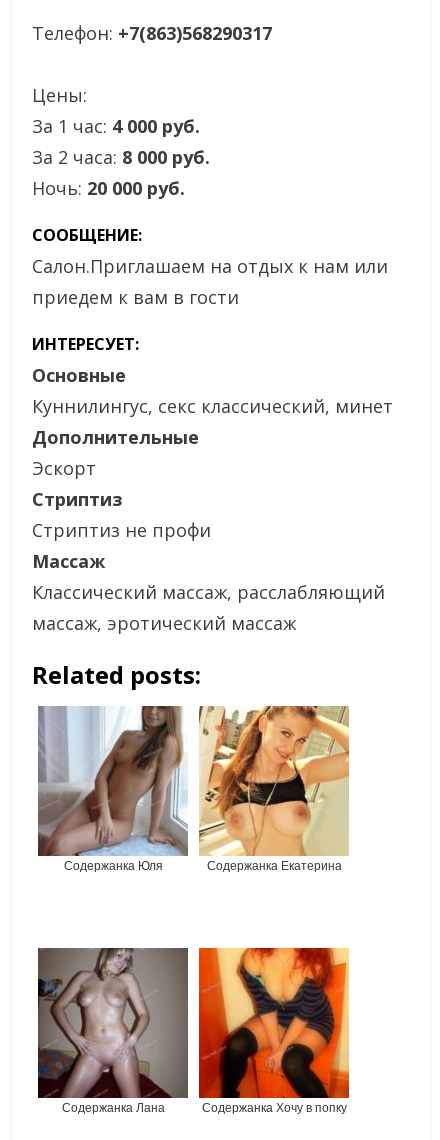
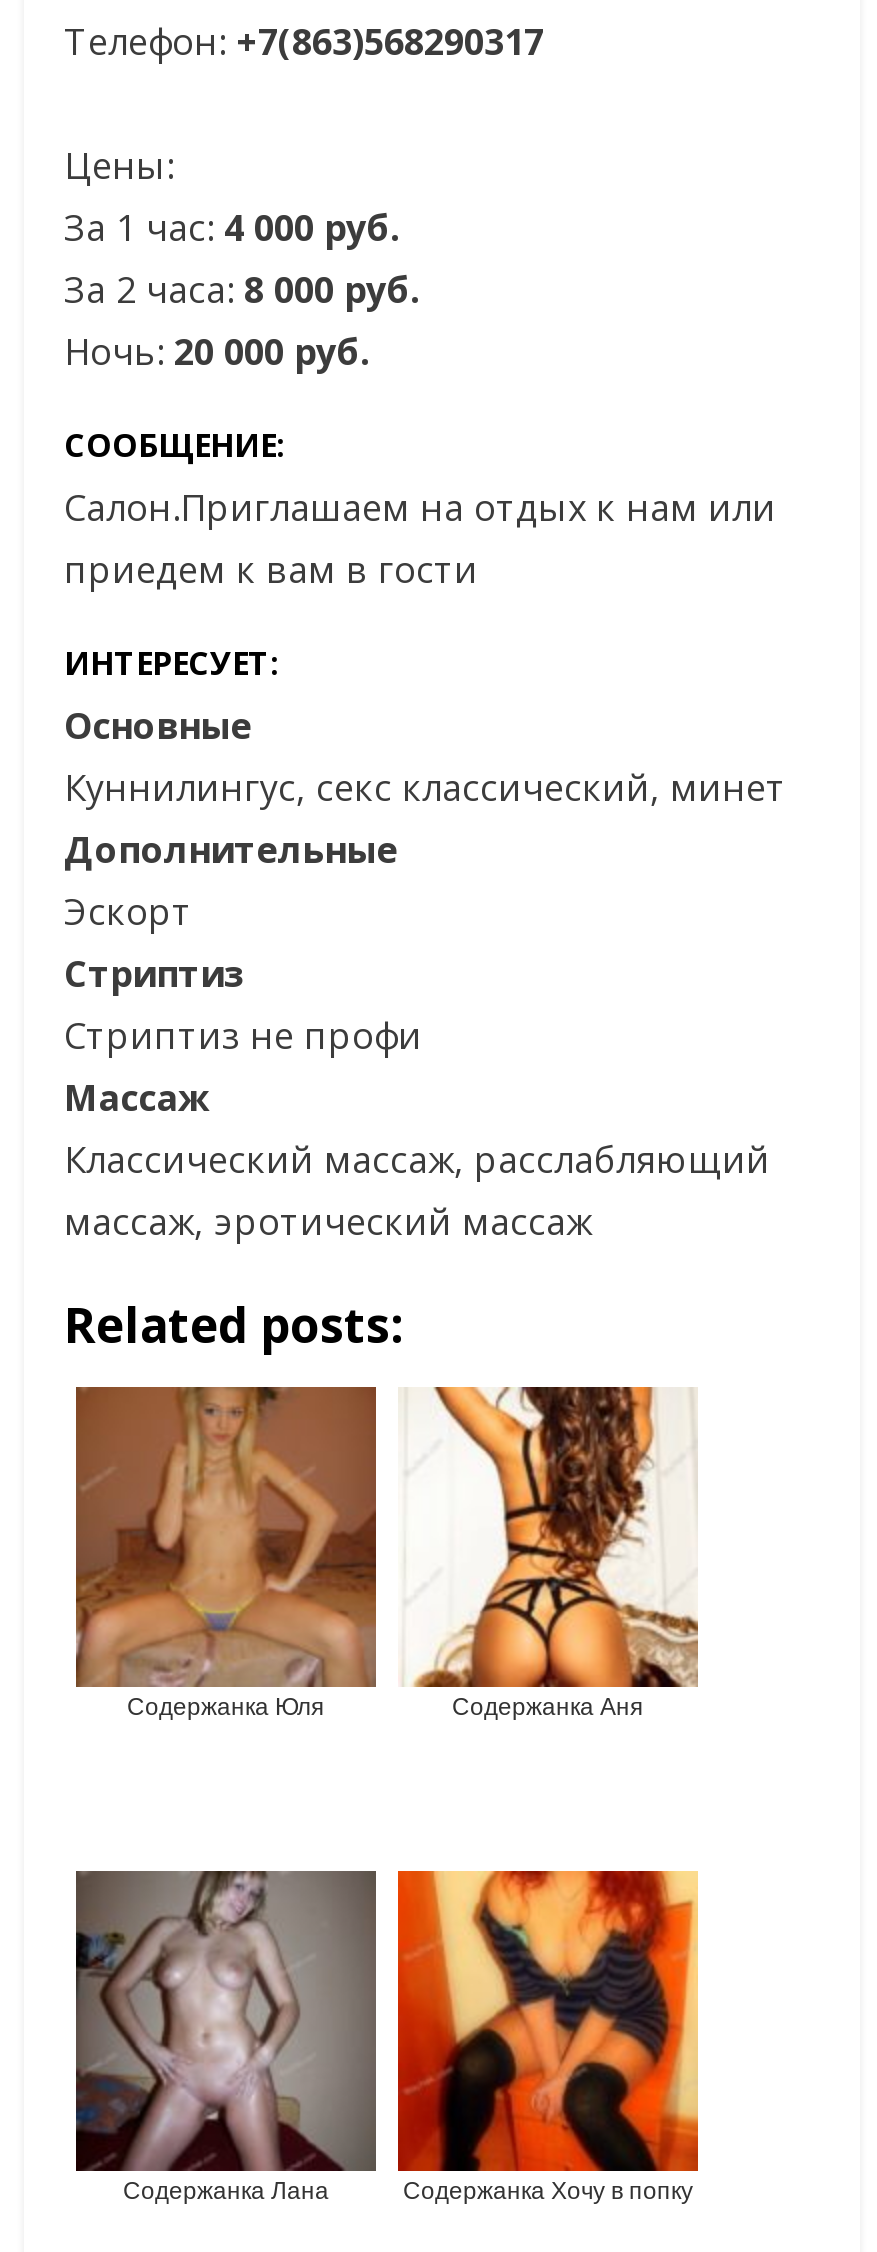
[37,706,188,856] [image] -> [74,1385,378,1689] [image]
[198,705,350,873] [image] | Содержанка Екатерина -> [398,1385,698,1722] [image] | Содержанка Аня

